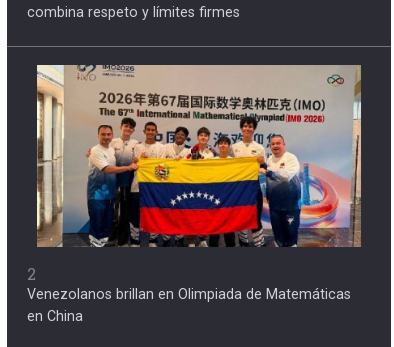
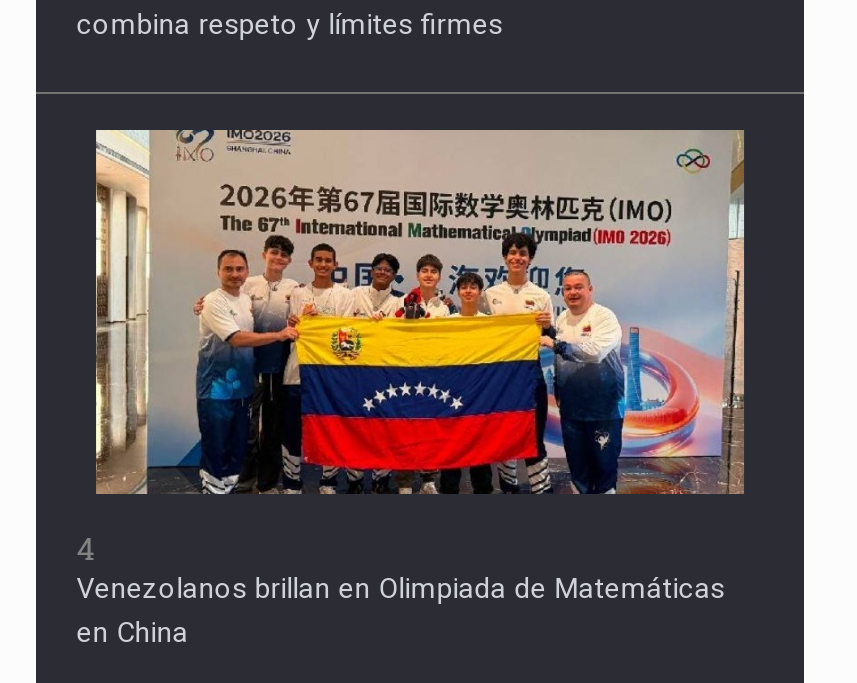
[27,263,36,284] 2 -> [77,525,97,567] 4

